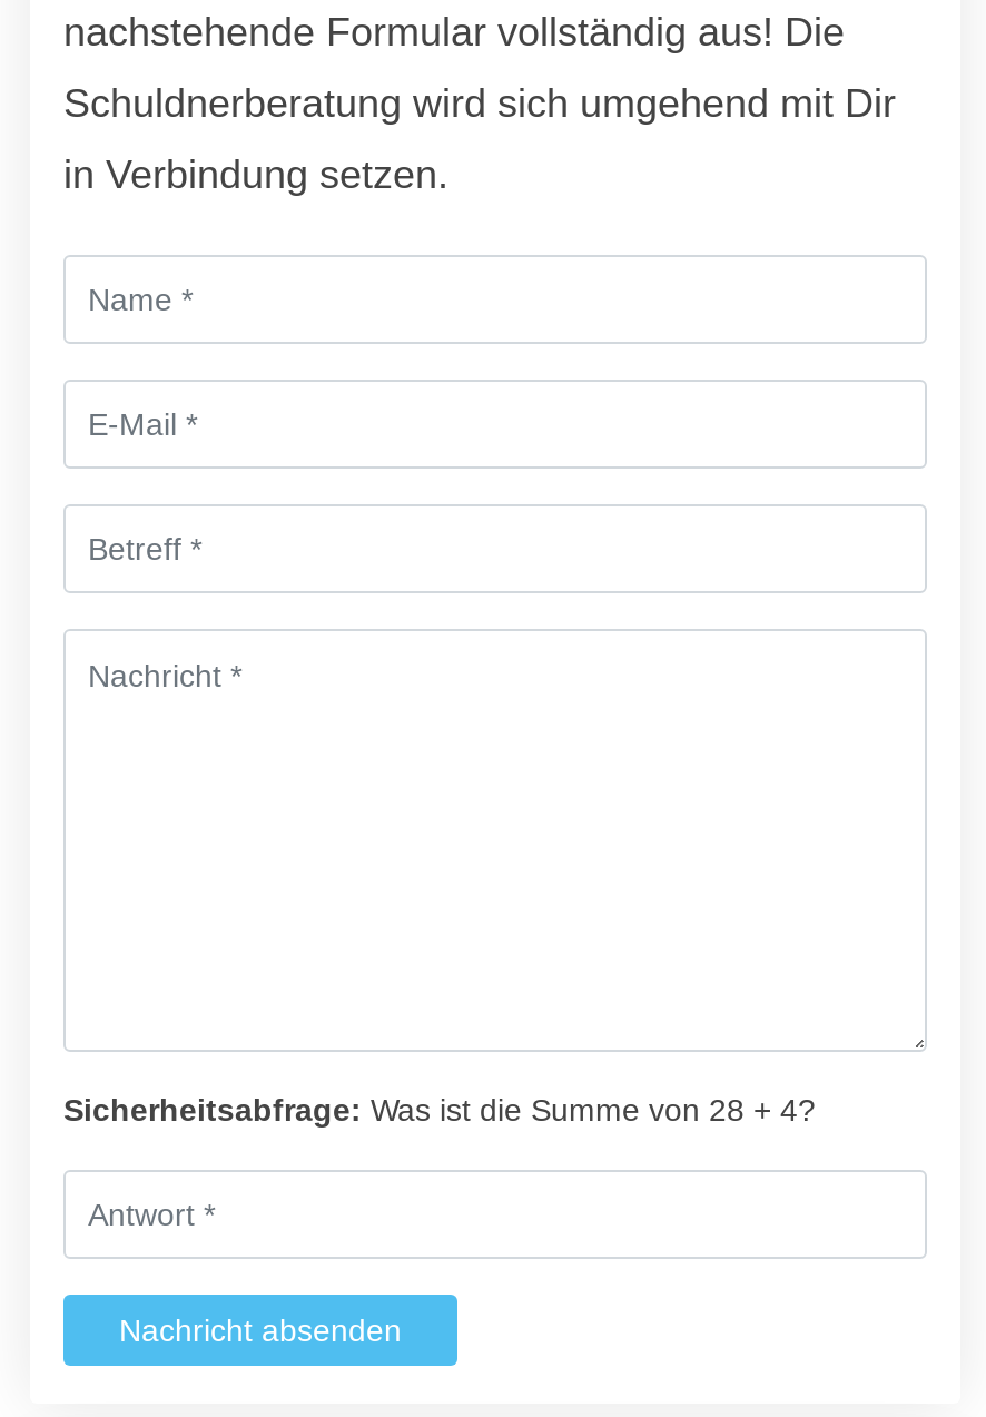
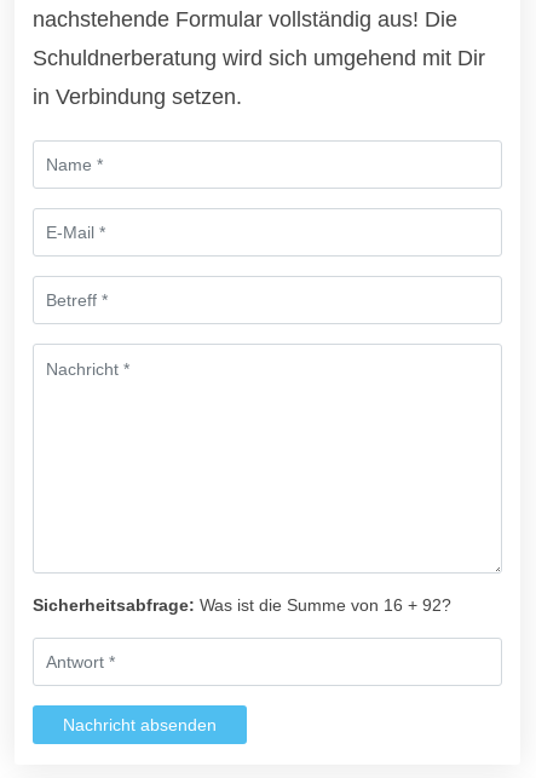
[63,1092,816,1128] Sicherheitsabfrage: Was ist die Summe von 28 + 4? -> [33,595,451,615] Sicherheitsabfrage: Was ist die Summe von 16 + 92?

